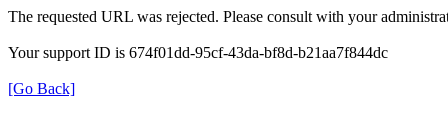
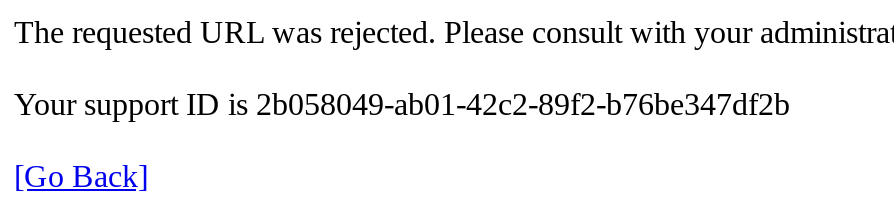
[8,44,388,61] Your support ID is 674f01dd-95cf-43da-bf8d-b21aa7f844dc -> [14,87,790,121] Your support ID is 2b058049-ab01-42c2-89f2-b76be347df2b

